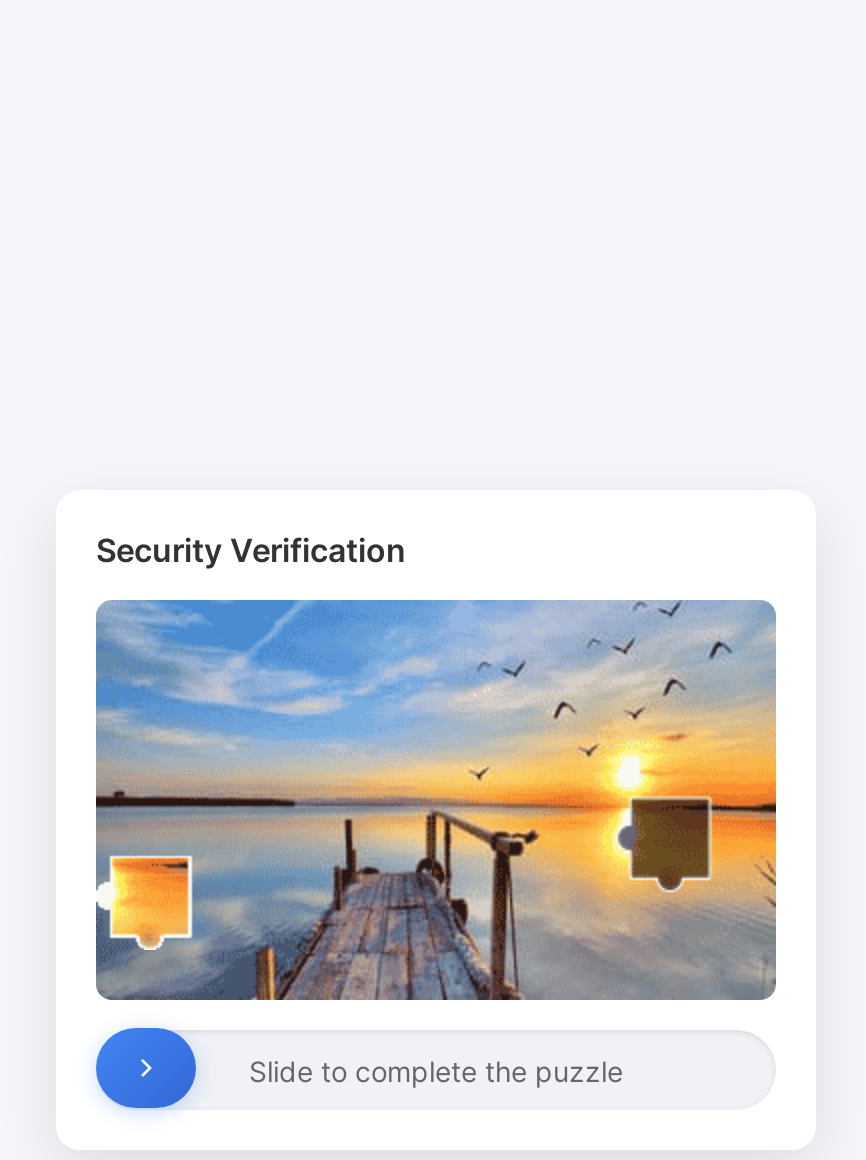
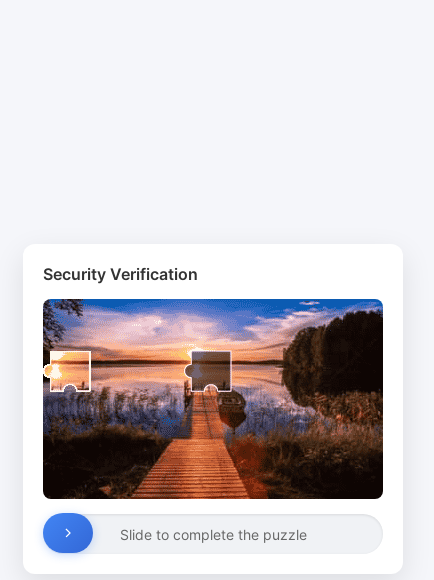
[94,598,778,1002] [image] -> [42,298,384,500] [image]

